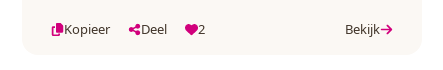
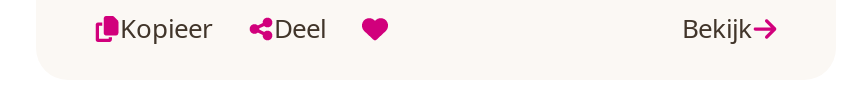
[198,20,205,38] 2 -> none

